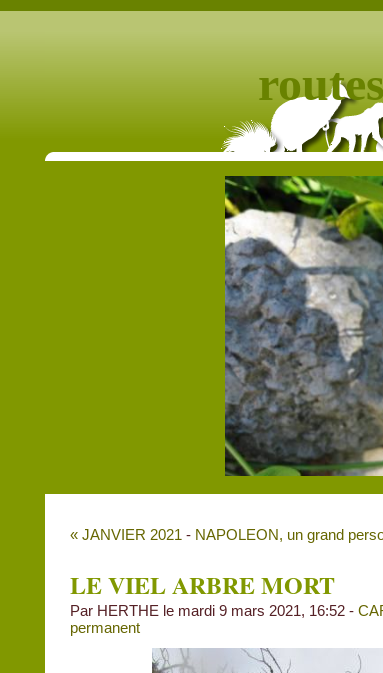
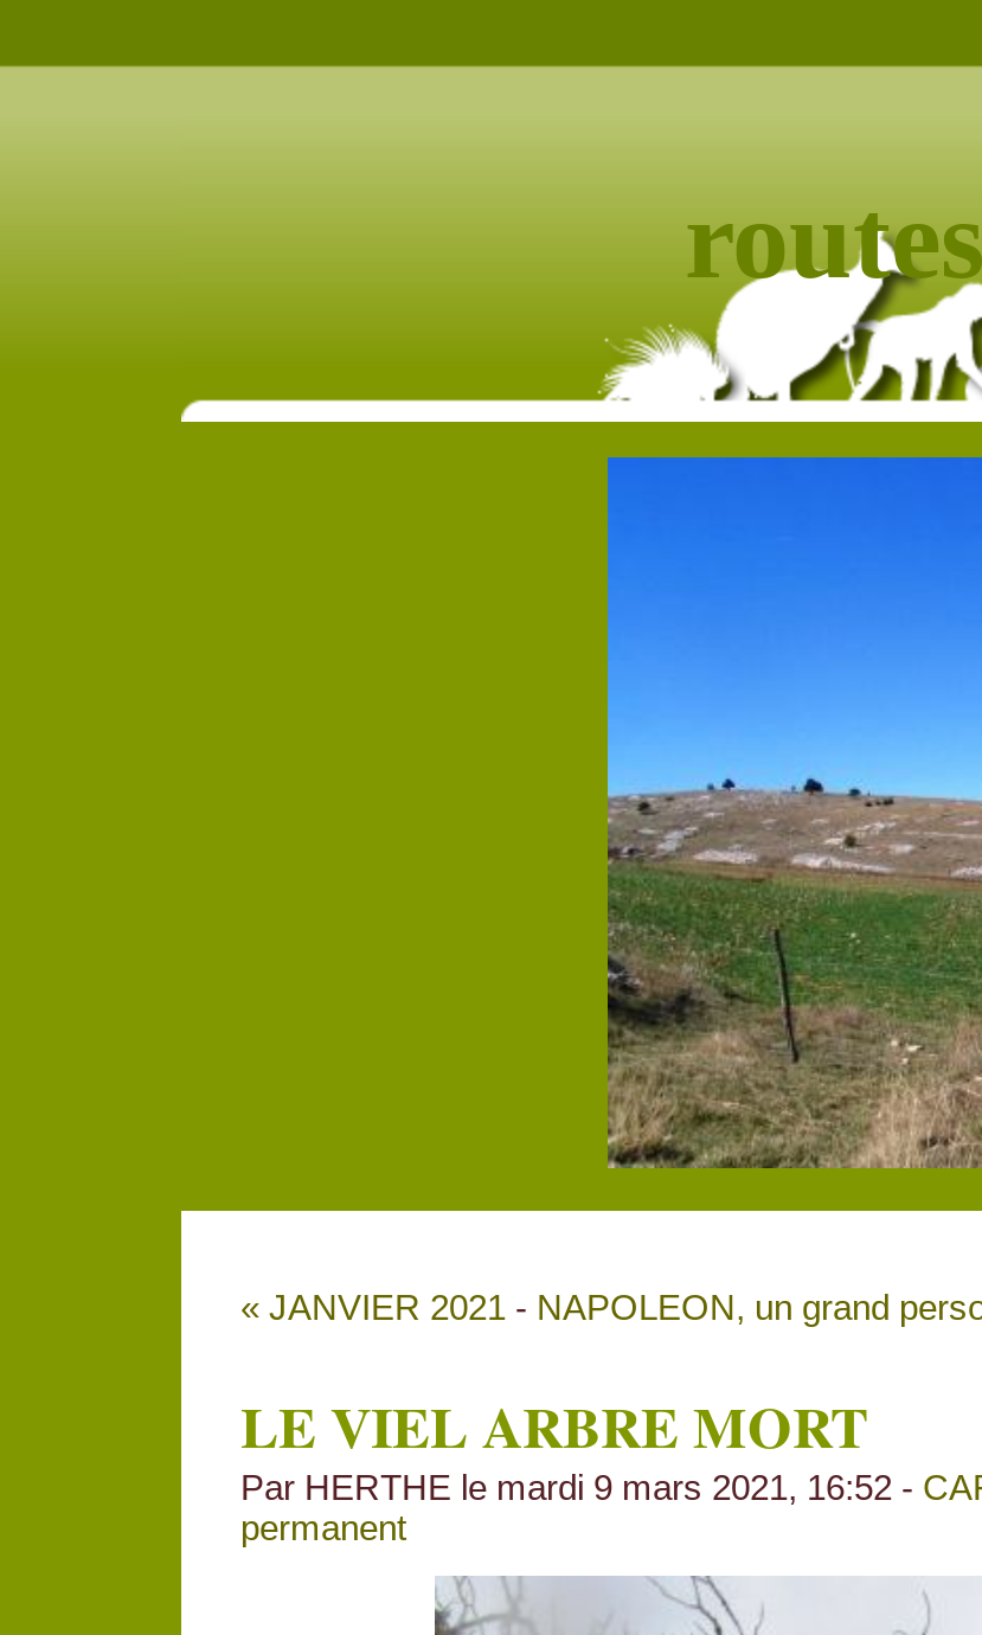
[224,175,380,477] [image] -> [605,455,975,1171] [image]

